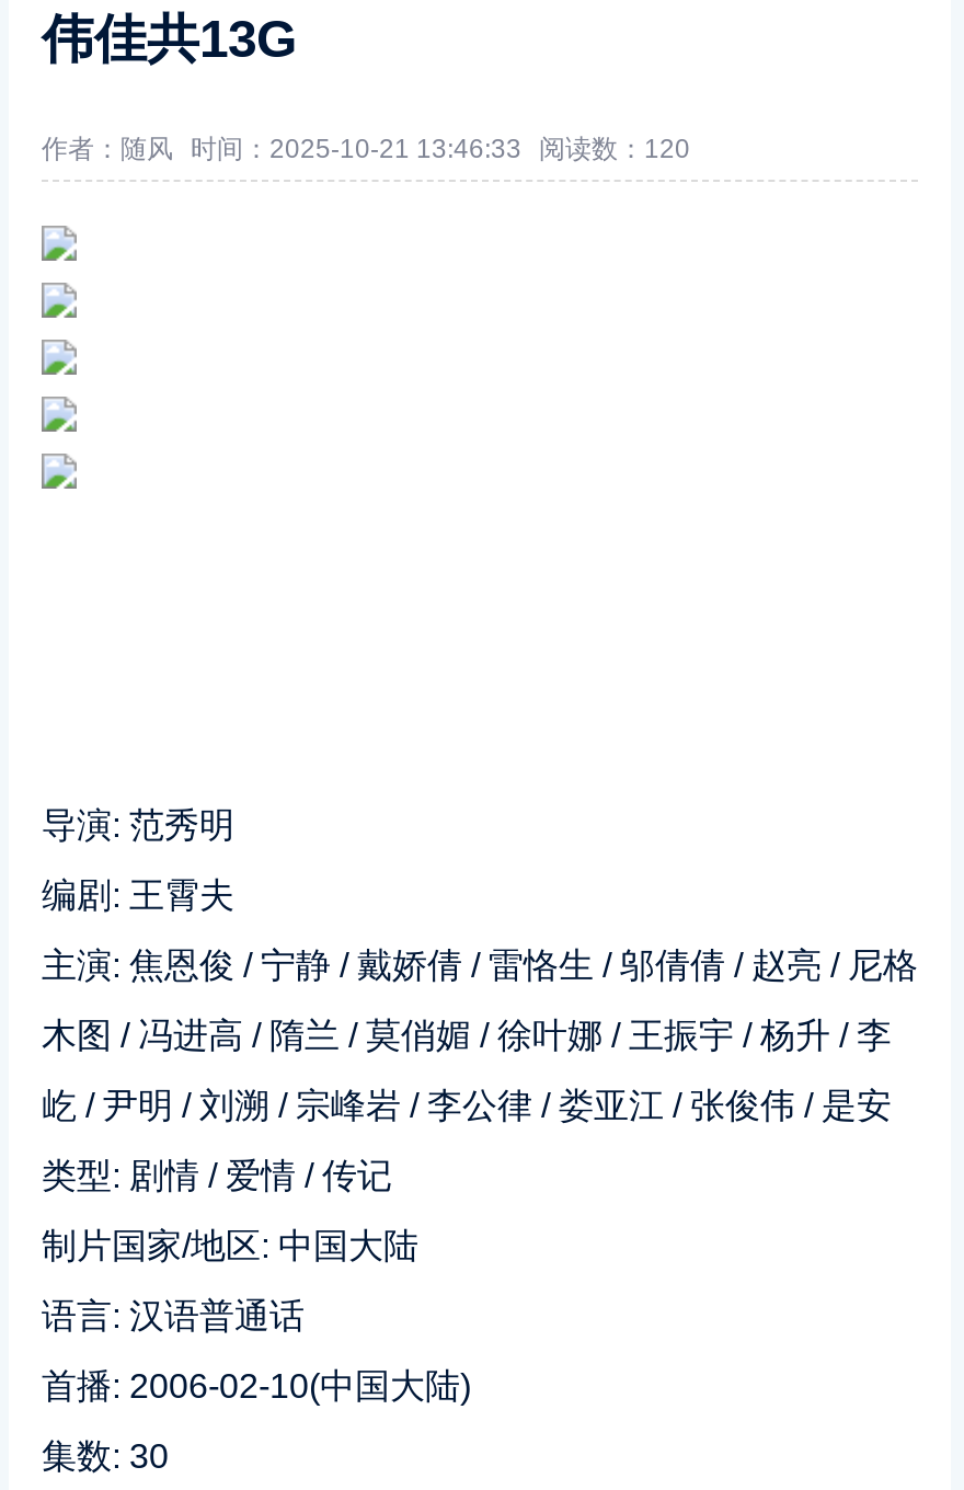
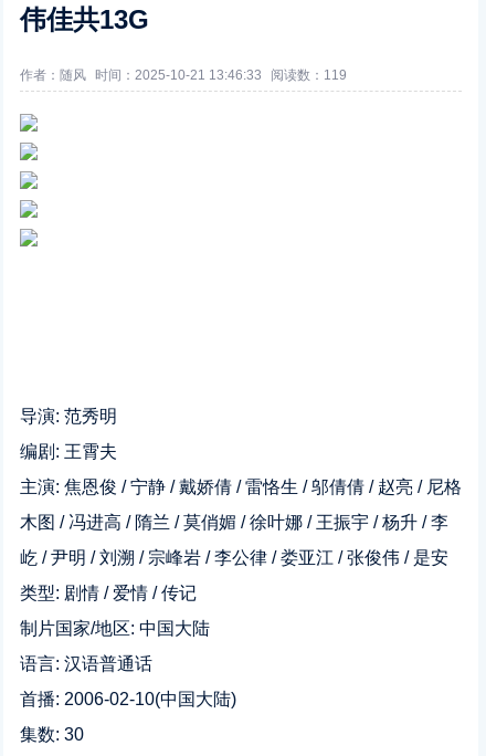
[42,134,690,164] 作者：随风 时间：2025-10-21 13:46:33 阅读数：120 -> [20,67,347,83] 作者：随风 时间：2025-10-21 13:46:33 阅读数：119

